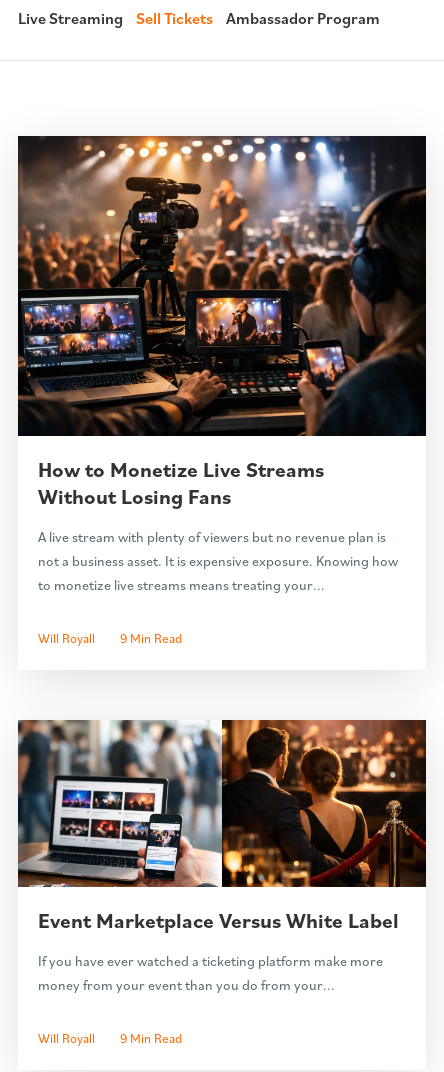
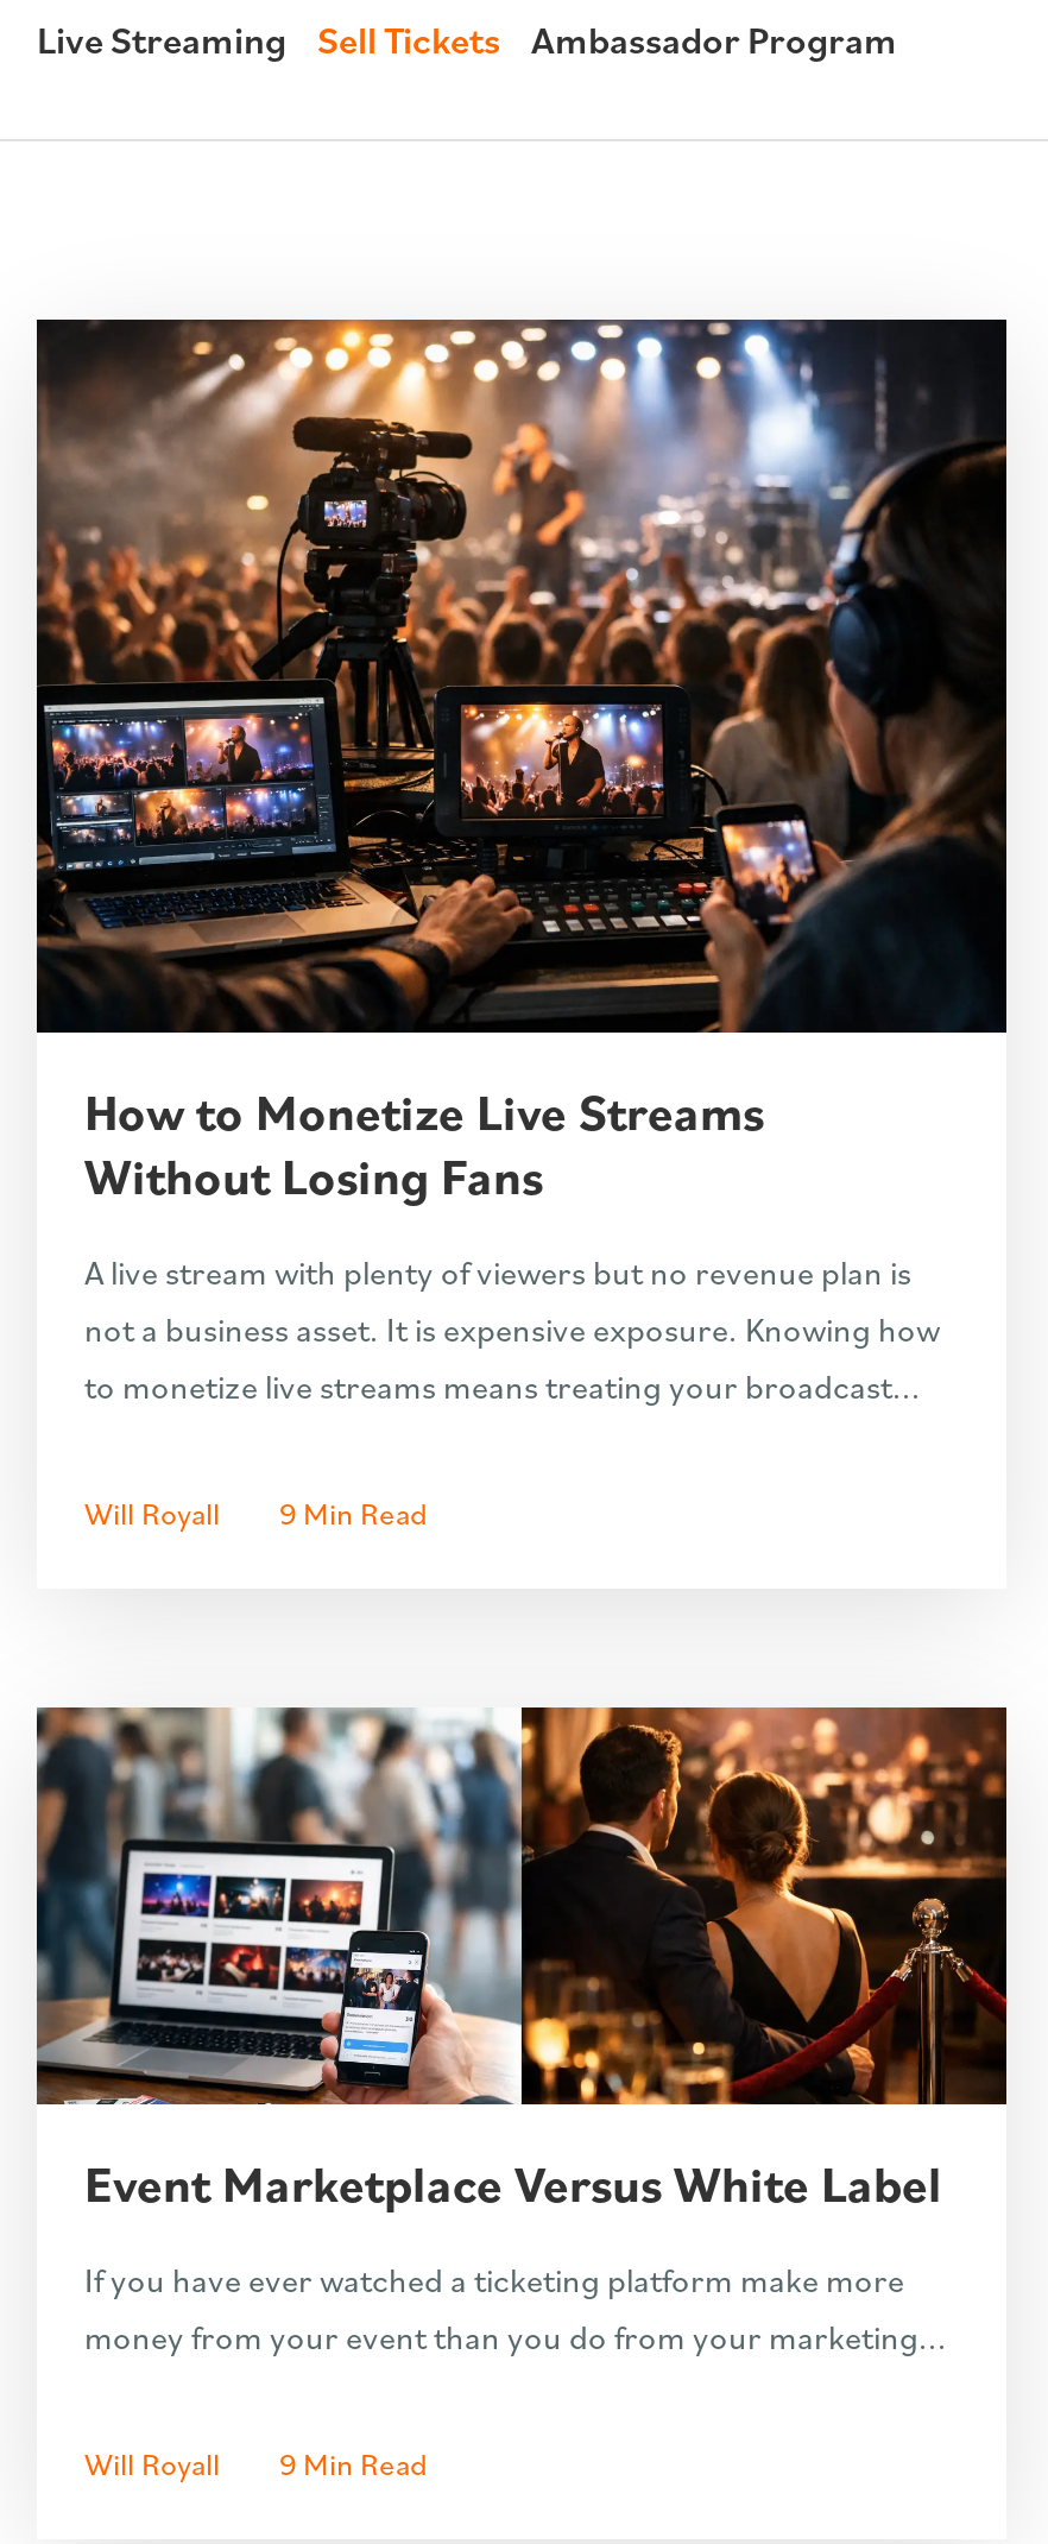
[38,576,325,594] to monetize live streams means treating your... -> [84,1365,921,1408] to monetize live streams means treating your broadcast...
[38,976,335,994] money from your event than you do from your... -> [84,2316,947,2359] money from your event than you do from your marketing...

